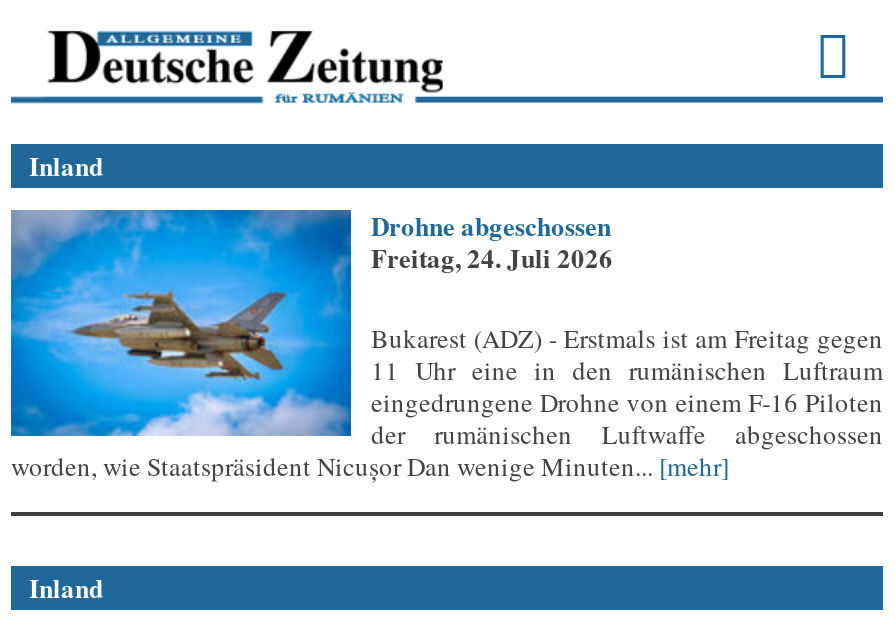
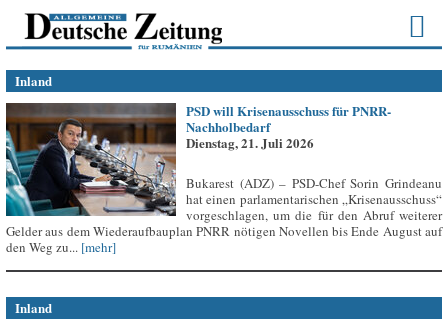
[11,208,883,484] [image] | Bukarest (ADZ) - Erstmals ist am Freitag gegen | 11 Uhr eine in den rumänischen Luftraum | eingedrungene Drohne von einem F-16 Piloten | der rumänischen Luftwaffe abgeschossen | worden, wie Staatspräsident Nicușor Dan wenige Minuten... [mehr] -> [5,102,442,256] [image] | Bukarest (ADZ) – PSD-Chef Sorin Grindeanu | hat einen parlamentarischen „Krisenausschuss“ | vorgeschlagen, um die für den Abruf weiterer | Gelder aus dem Wiederaufbauplan PNRR nötigen Novellen bis Ende August auf | den Weg zu... [mehr]
[371,206,613,276] Drohne abgeschossen | Freitag, 24. Juli 2026 -> [186,101,391,152] PSD will Krisenausschuss für PNRR- | Nachholbedarf | Dienstag, 21. Juli 2026

